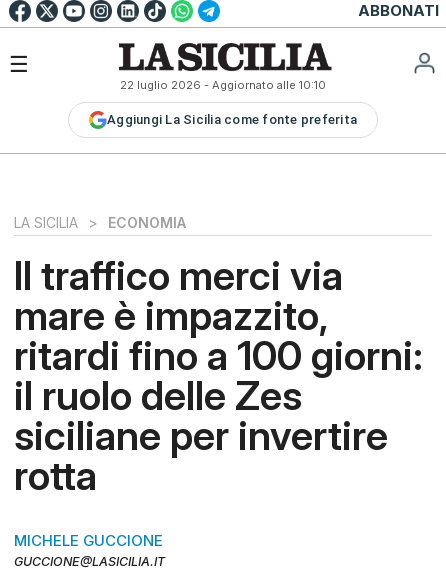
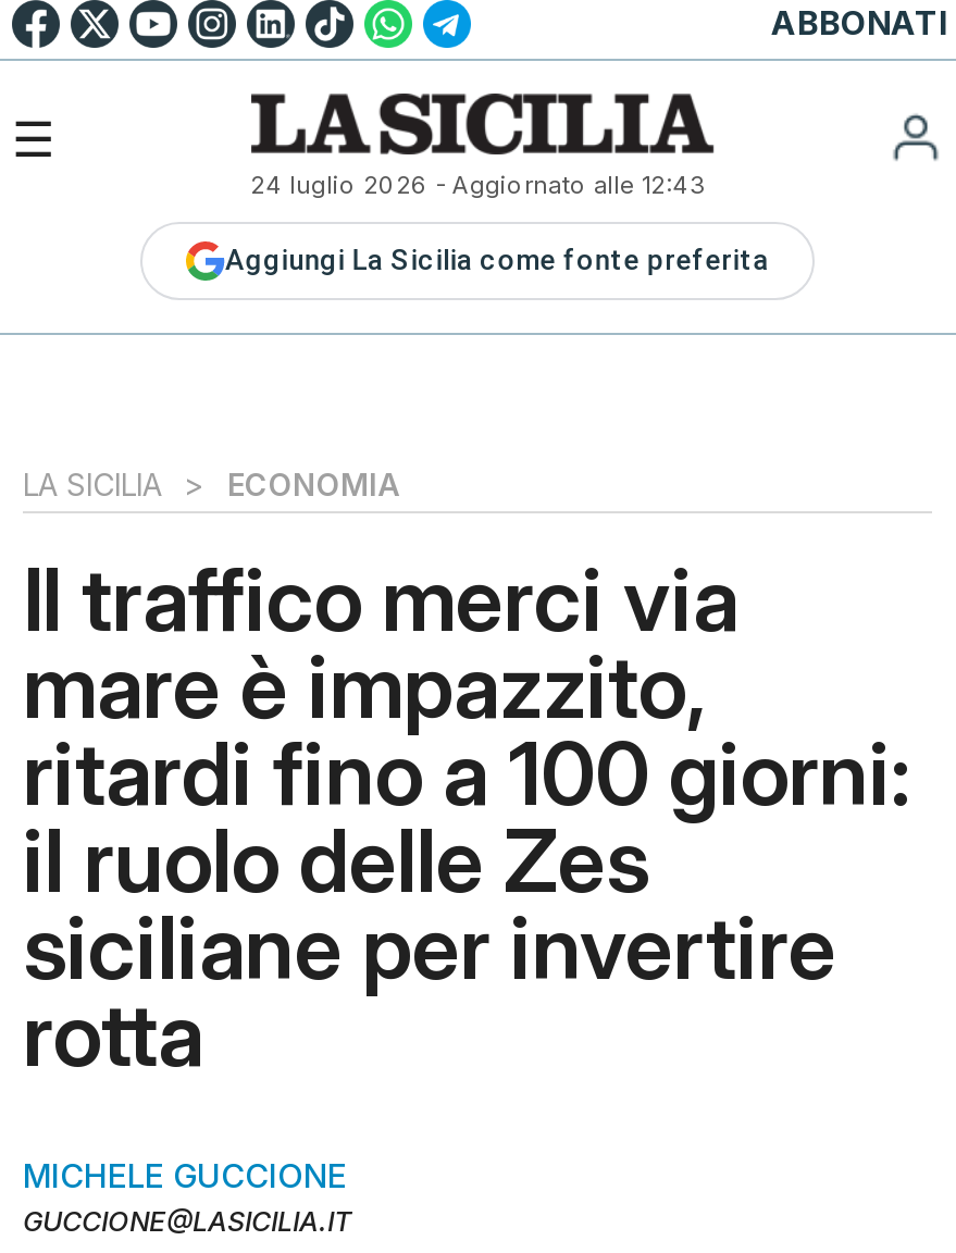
[120,77,326,91] 22 luglio 2026 - Aggiornato alle 10:10 -> [250,169,705,199] 24 luglio 2026 - Aggiornato alle 12:43

